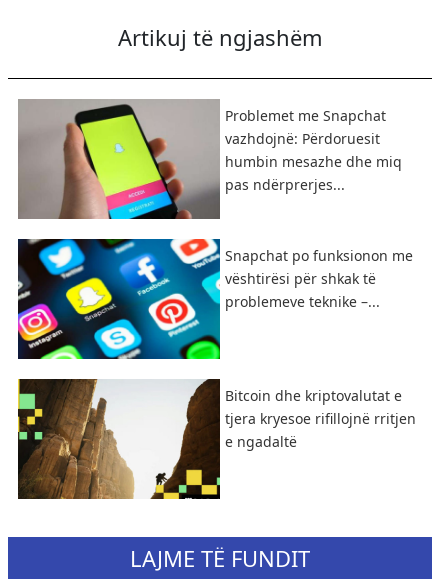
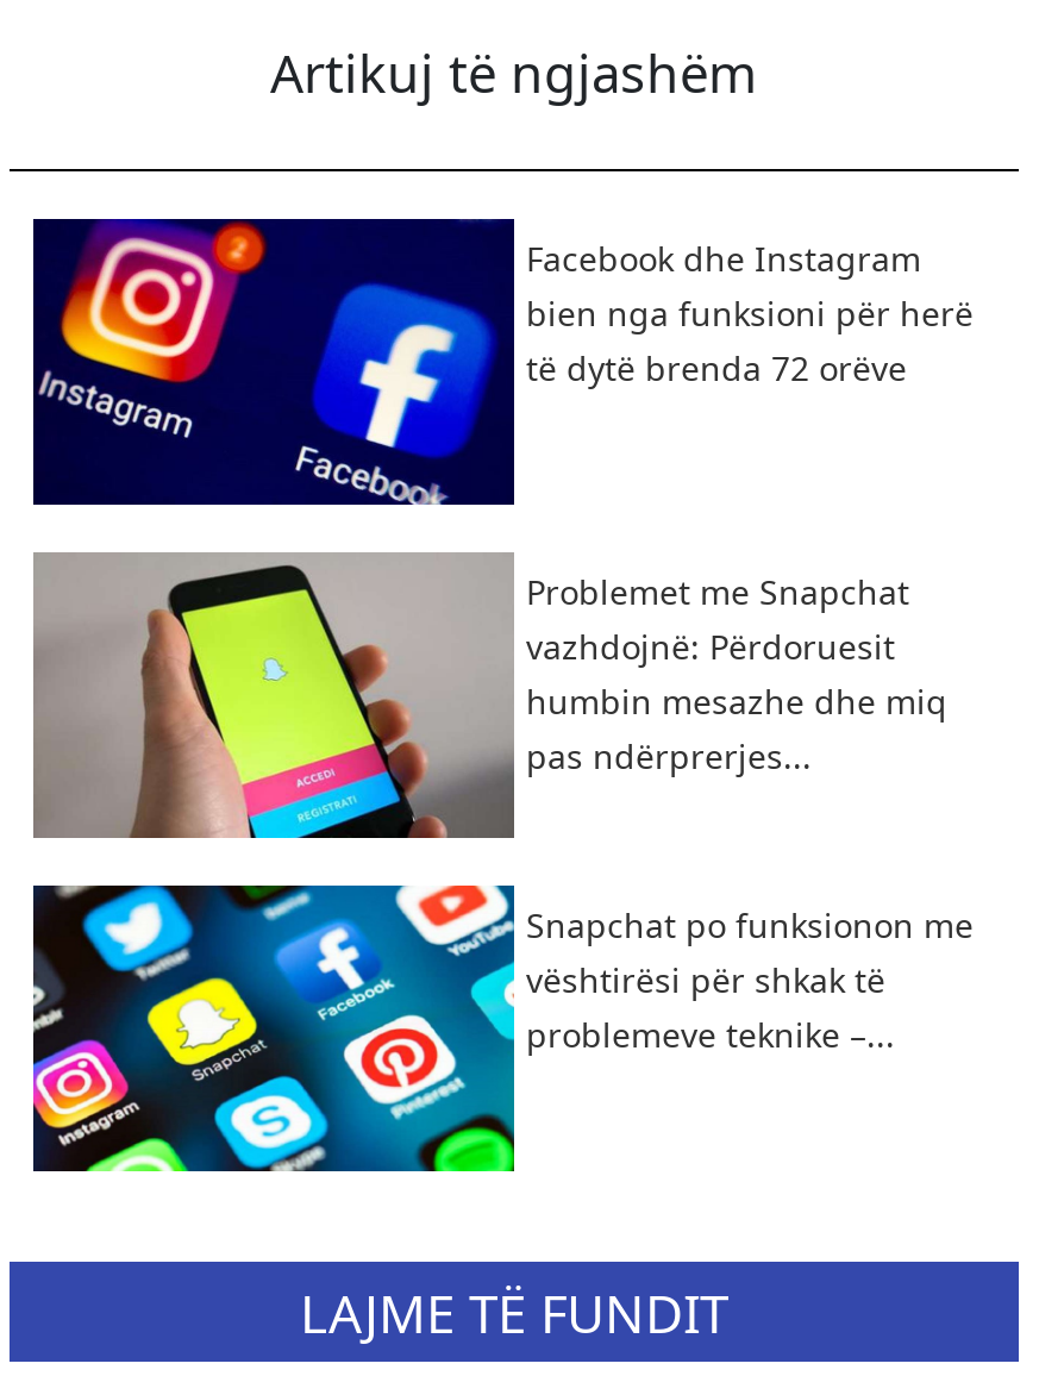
none -> [31,217,974,505] [image] | Facebook dhe Instagram | bien nga funksioni për herë | të dytë brenda 72 orëve
moved [55,102,413,311] -> [121,559,974,1058]: [image] | Problemet me Snapchat | vazhdojnë: Përdoruesit | humbin mesazhe dhe miq | pas ndërprerjes... | Snapchat po funksionon me | vështirësi për shkak të | problemeve teknike –...
[17,378,416,500] [image] | Bitcoin dhe kriptovalutat e | tjera kryesoe rifillojnë rritjen | e ngadaltë -> none

